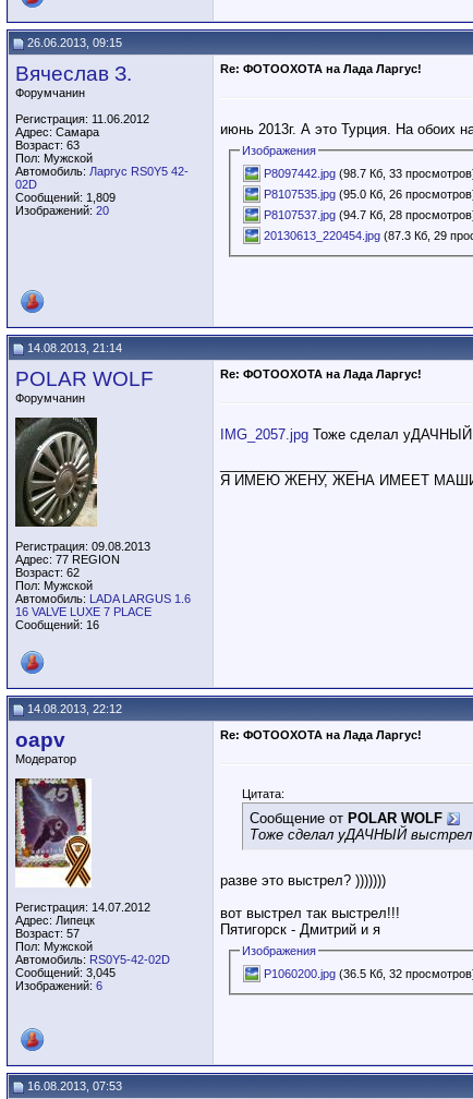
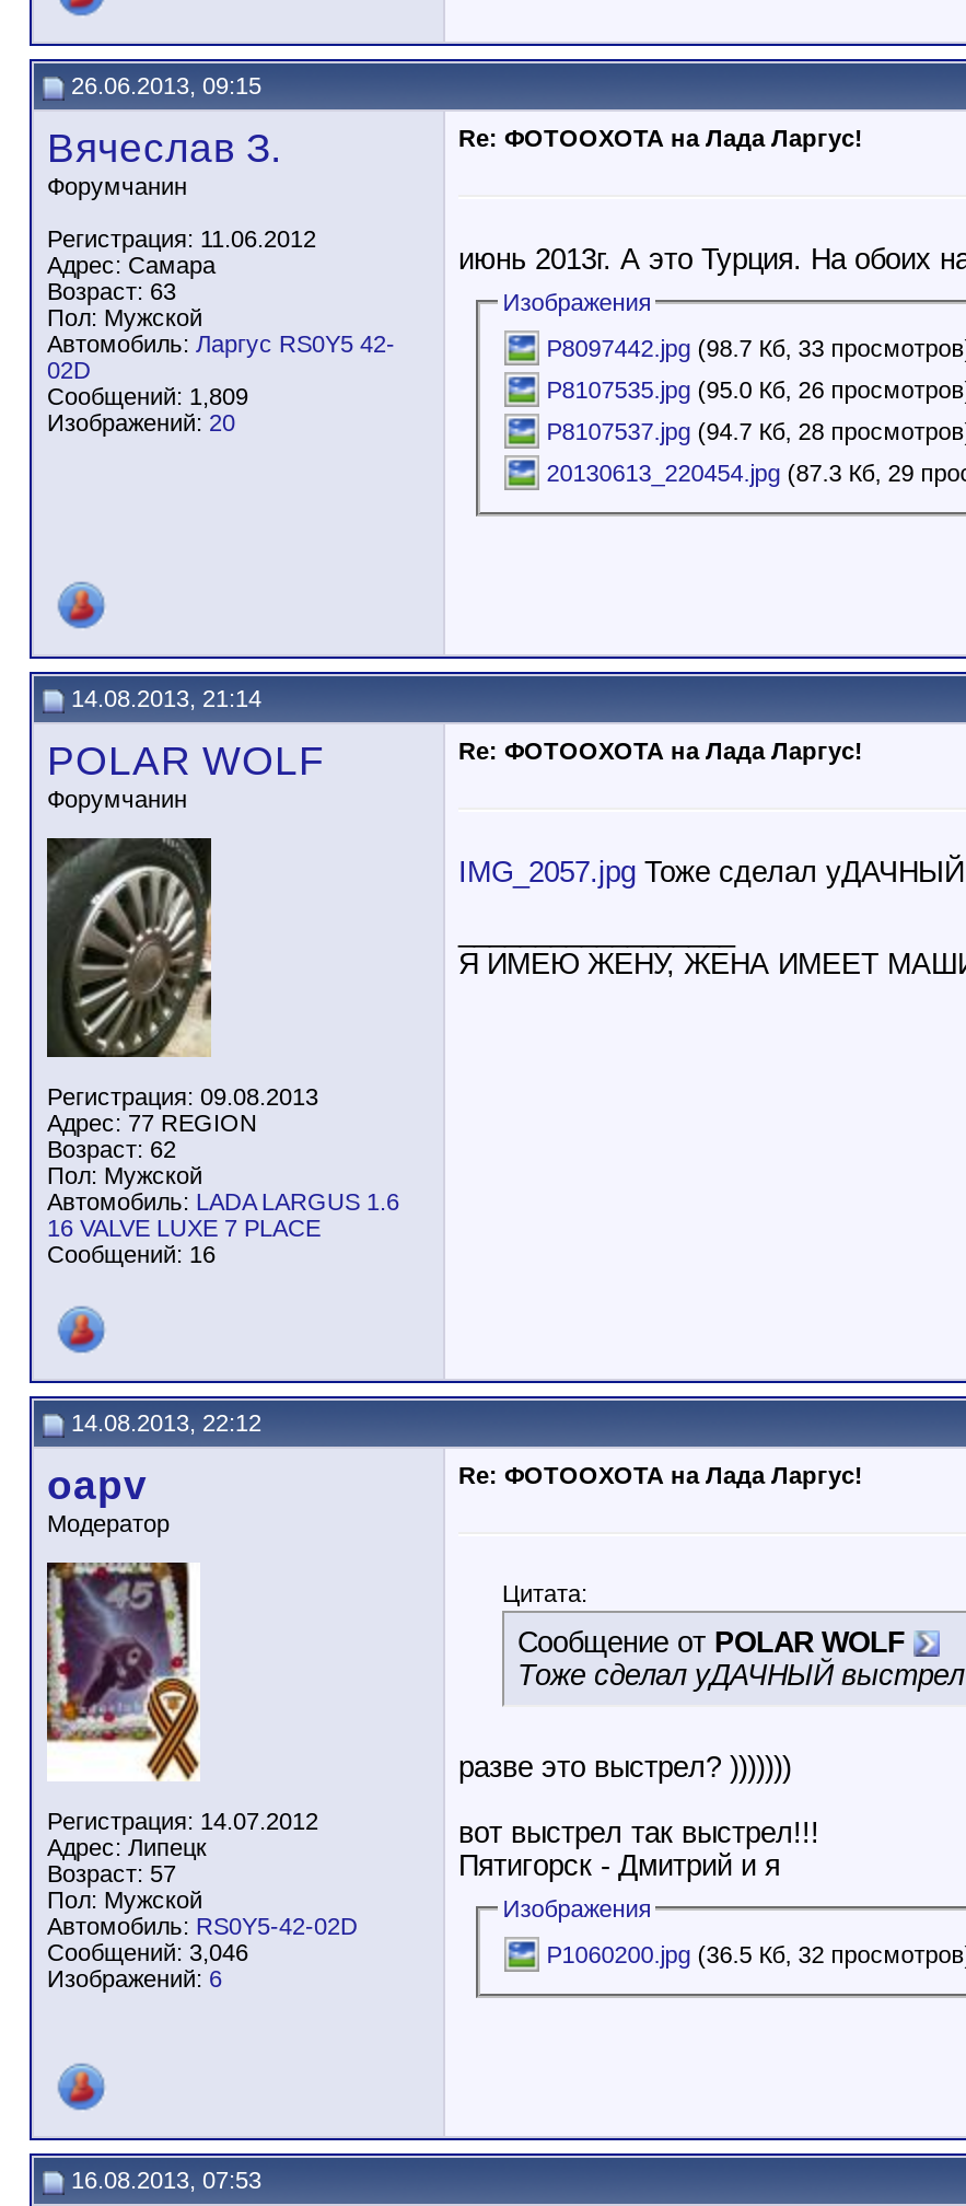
[15,966,116,979] Сообщений: 3,045 -> [47,1939,248,1965] Сообщений: 3,046

